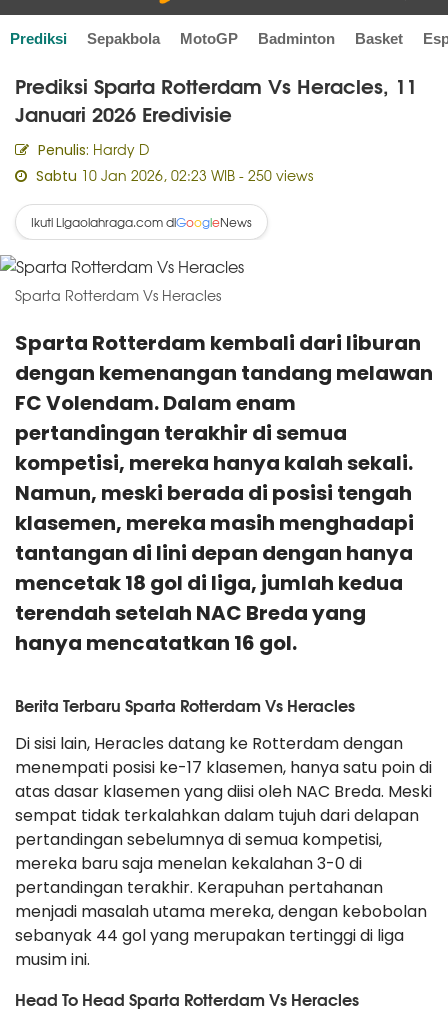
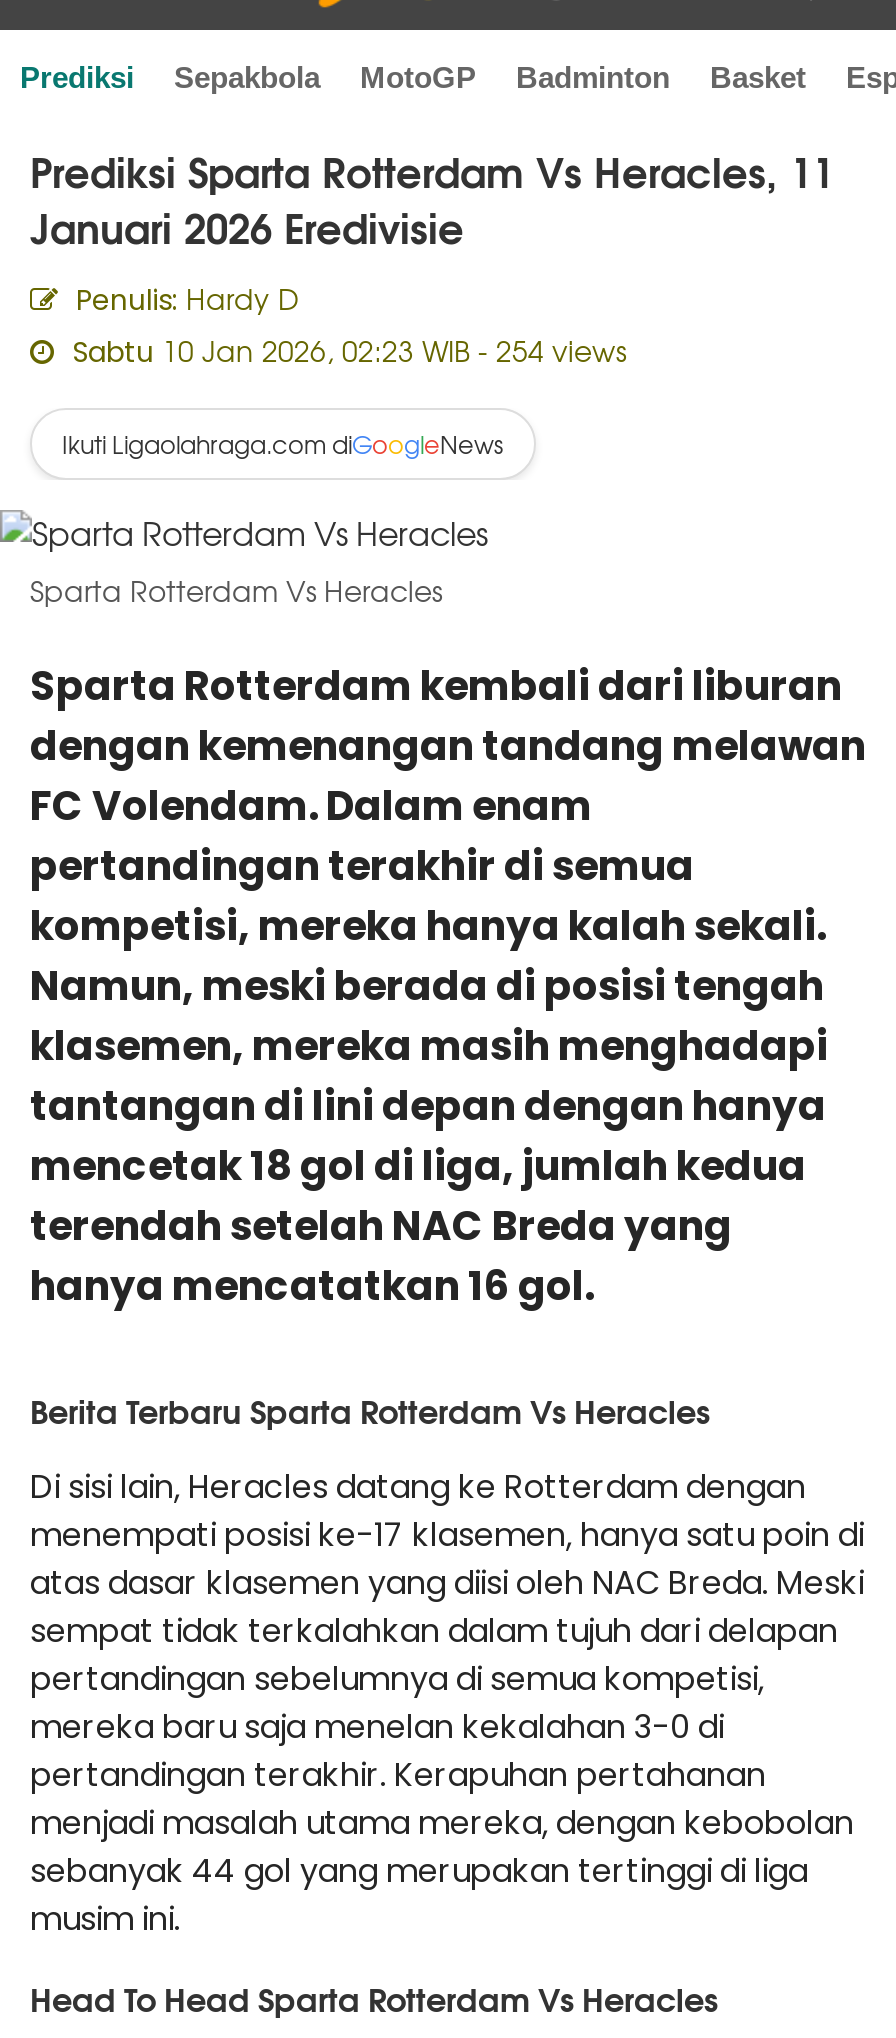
[32,165,313,185] Sabtu 10 Jan 2026, 02:23 WIB - 250 views -> [64,330,626,370] Sabtu 10 Jan 2026, 02:23 WIB - 254 views

